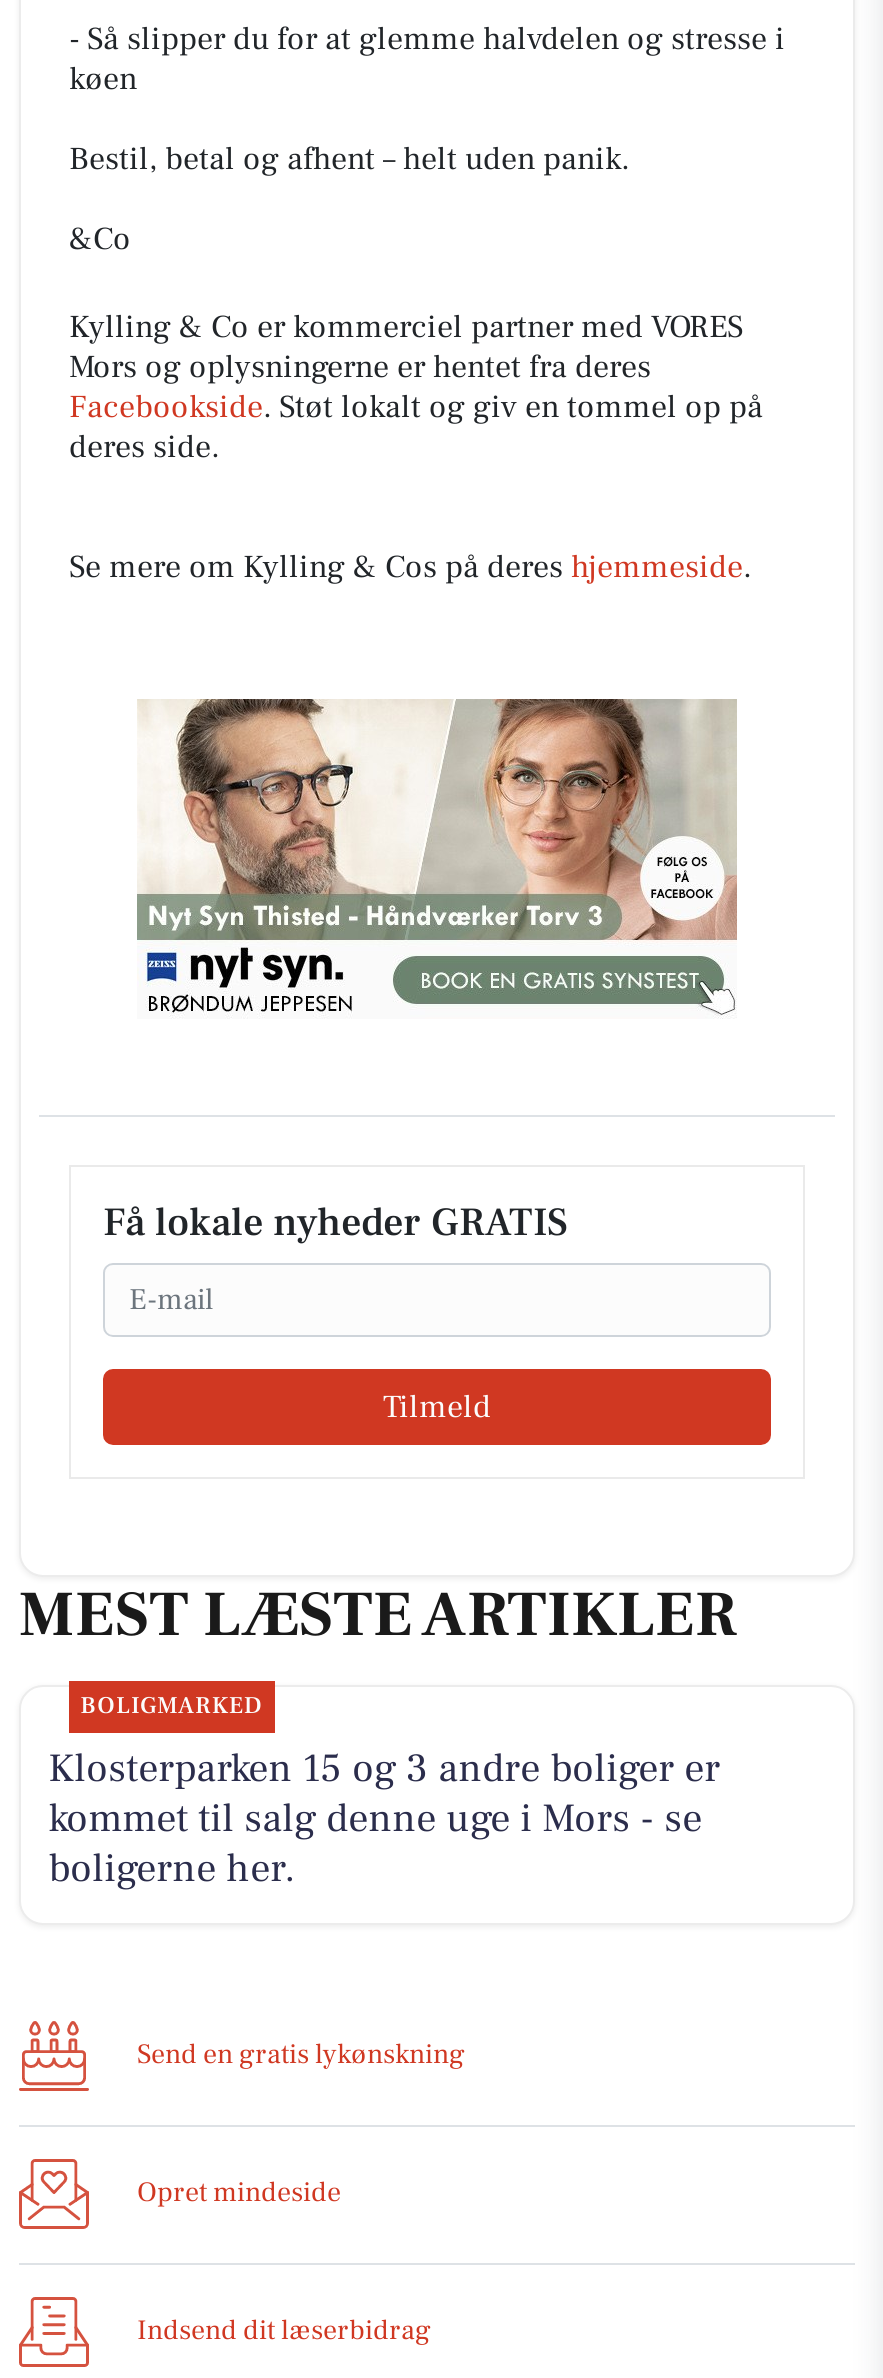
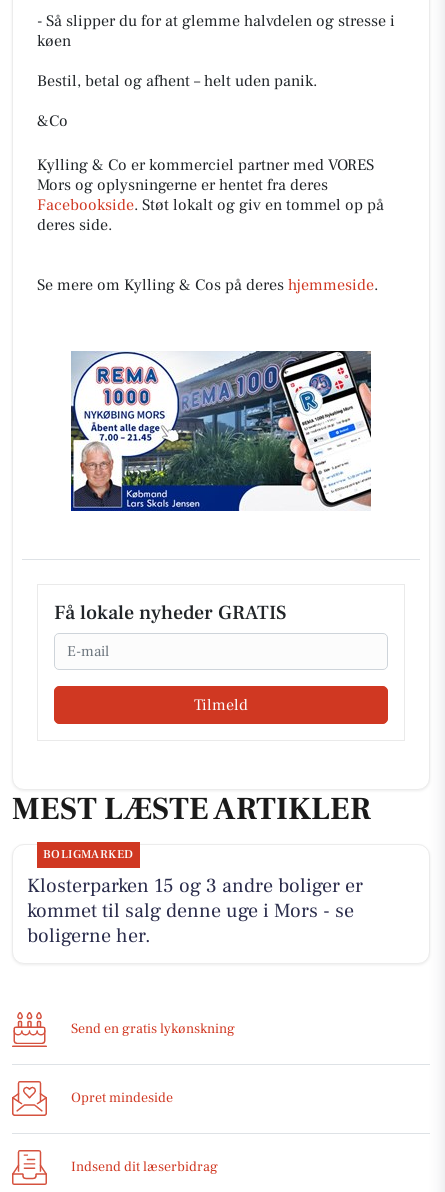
[137,697,739,1019] [image] -> [70,351,372,512] [image]

